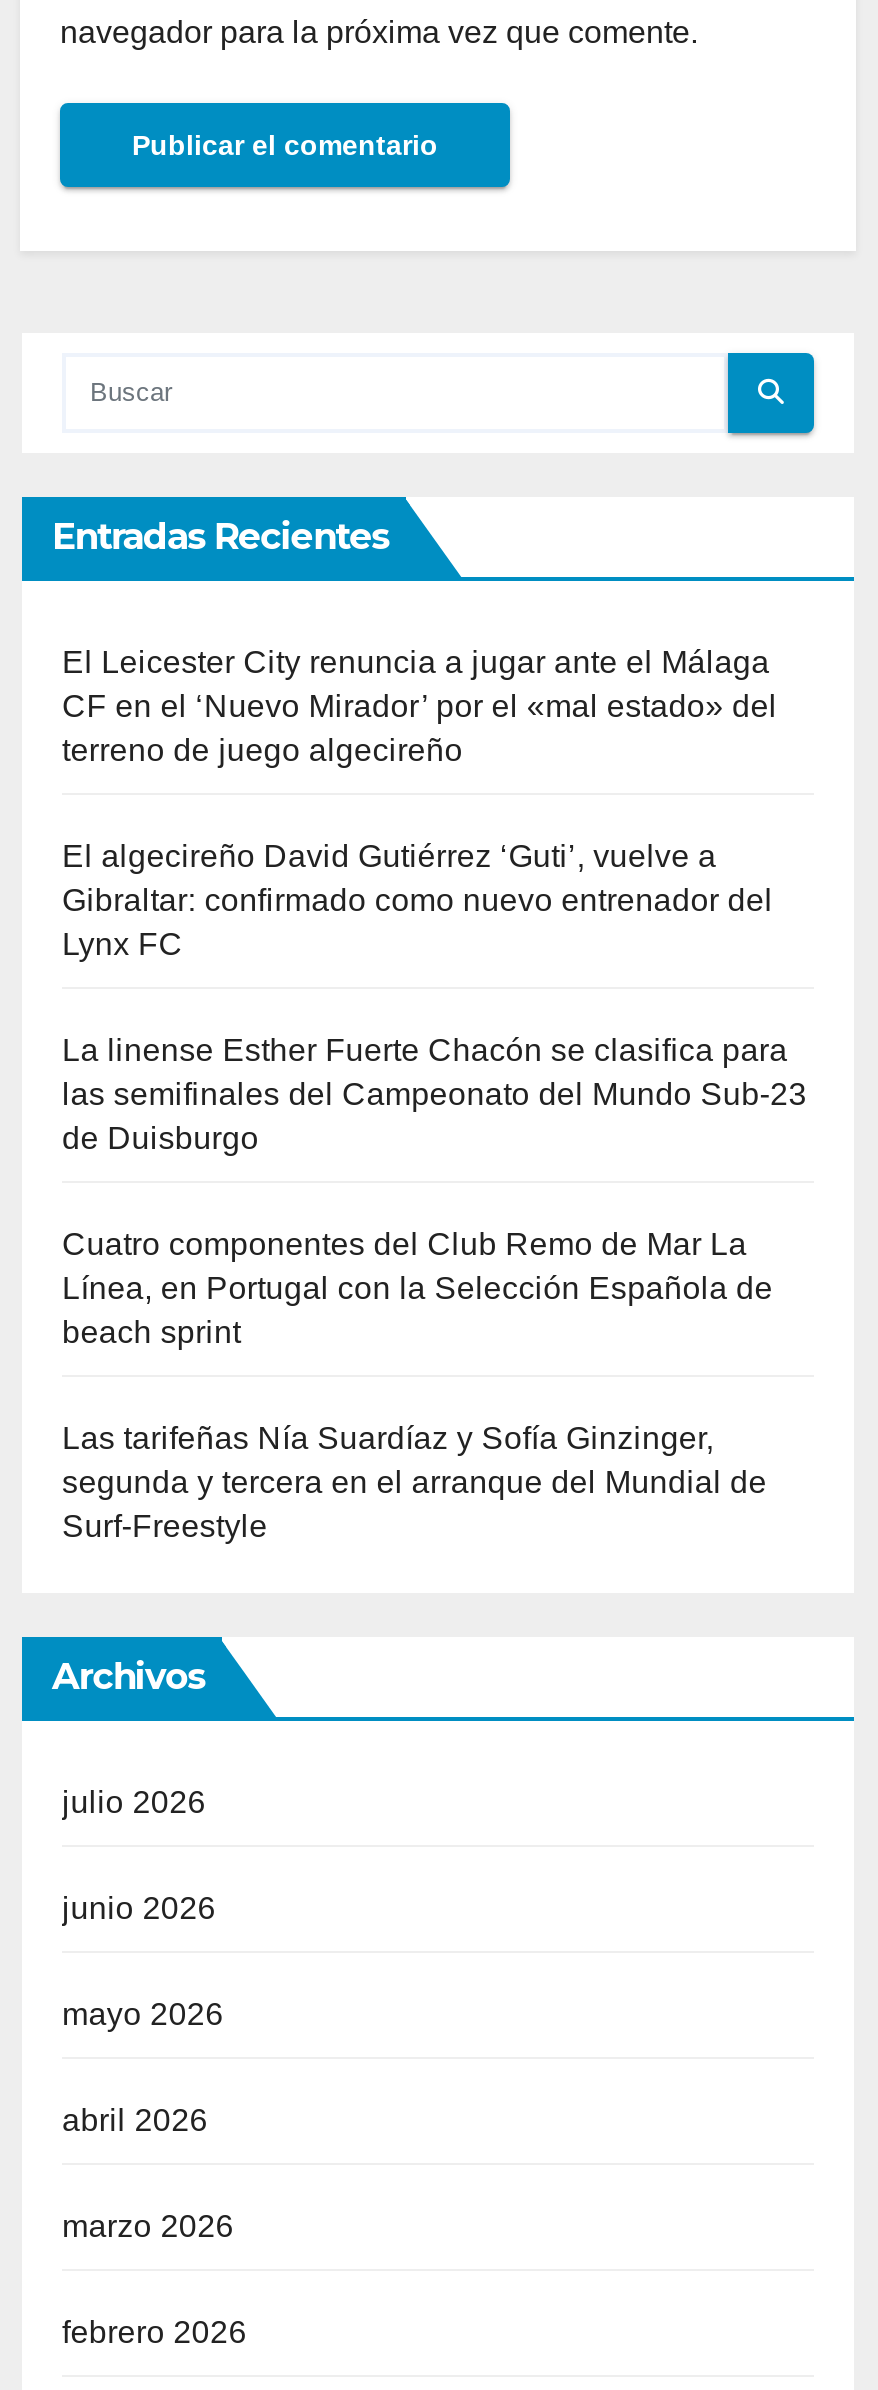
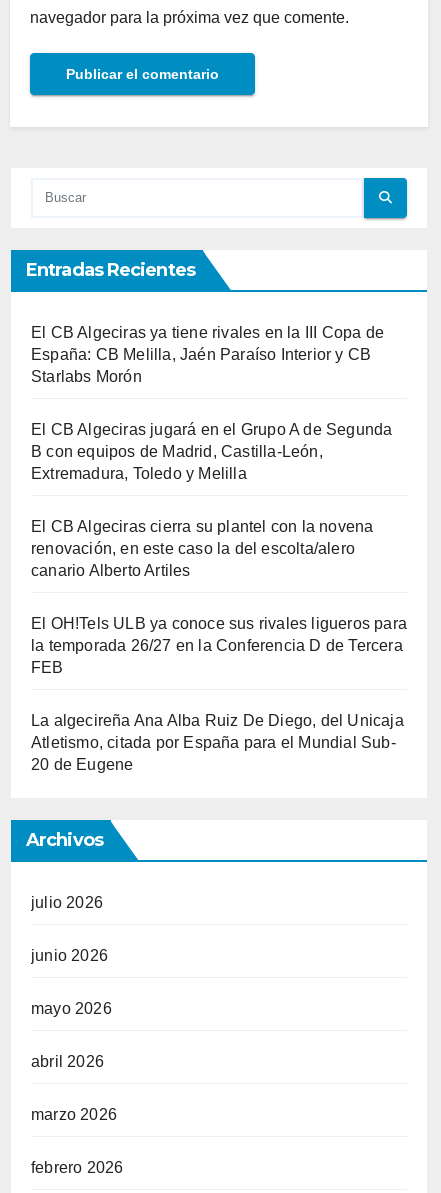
[62,644,777,766] El Leicester City renuncia a jugar ante el Málaga | CF en el ‘Nuevo Mirador’ por el «mal estado» del | terreno de juego algecireño -> [31,323,384,384] El CB Algeciras ya tiene rivales en la III Copa de | España: CB Melilla, Jaén Paraíso Interior y CB | Starlabs Morón
[62,838,773,960] El algecireño David Gutiérrez ‘Guti’, vuelve a | Gibraltar: confirmado como nuevo entrenador del | Lynx FC -> [31,420,392,481] El CB Algeciras jugará en el Grupo A de Segunda | B con equipos de Madrid, Castilla-León, | Extremadura, Toledo y Melilla
[62,1032,807,1154] La linense Esther Fuerte Chacón se clasifica para | las semifinales del Campeonato del Mundo Sub-23 | de Duisburgo -> [31,517,373,578] El CB Algeciras cierra su plantel con la novena | renovación, en este caso la del escolta/alero | canario Alberto Artiles
[62,1226,773,1348] Cuatro componentes del Club Remo de Mar La | Línea, en Portugal con la Selección Española de | beach sprint -> [31,614,407,675] El OH!Tels ULB ya conoce sus rivales ligueros para | la temporada 26/27 en la Conferencia D de Tercera | FEB
[62,1420,767,1542] Las tarifeñas Nía Suardíaz y Sofía Ginzinger, | segunda y tercera en el arranque del Mundial de | Surf-Freestyle -> [31,711,404,772] La algecireña Ana Alba Ruiz De Diego, del Unicaja | Atletismo, citada por España para el Mundial Sub- | 20 de Eugene

